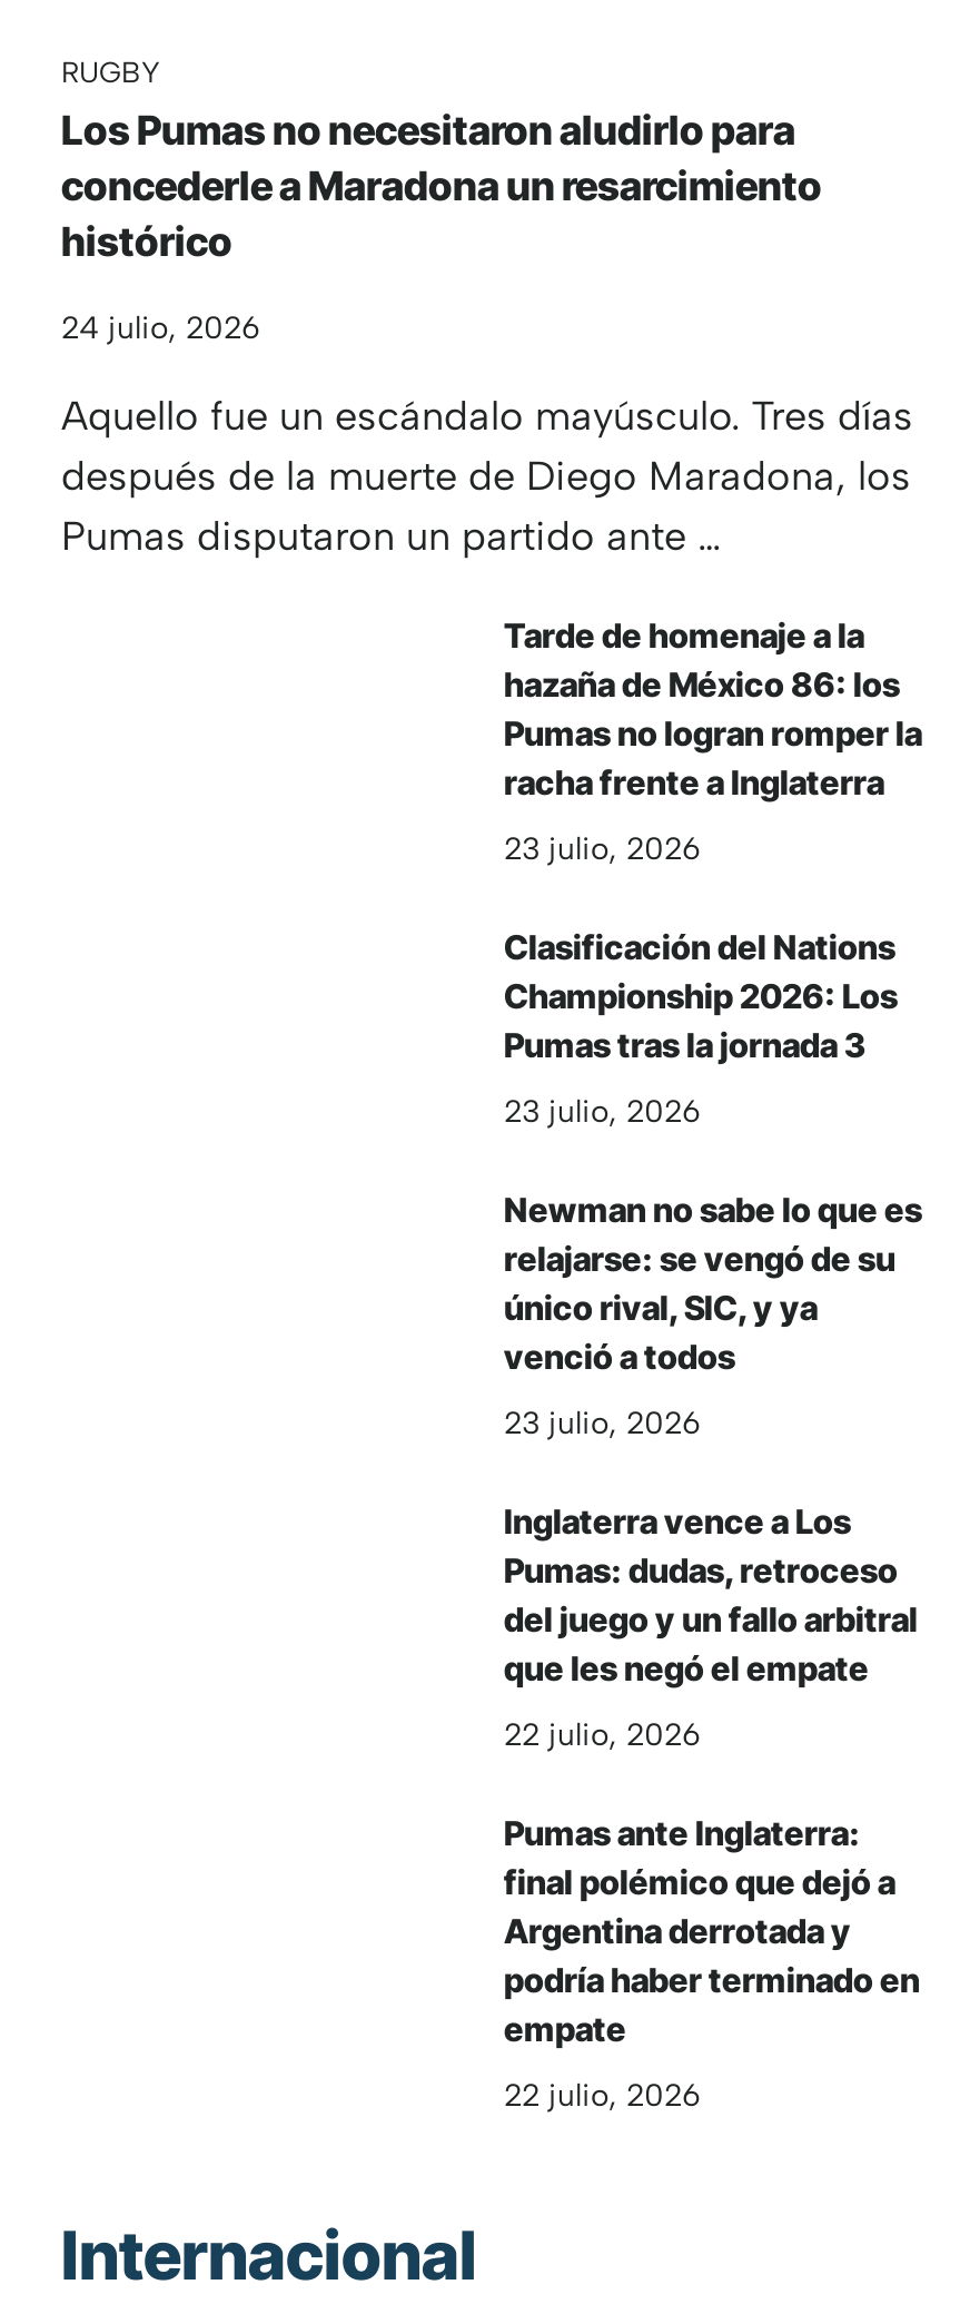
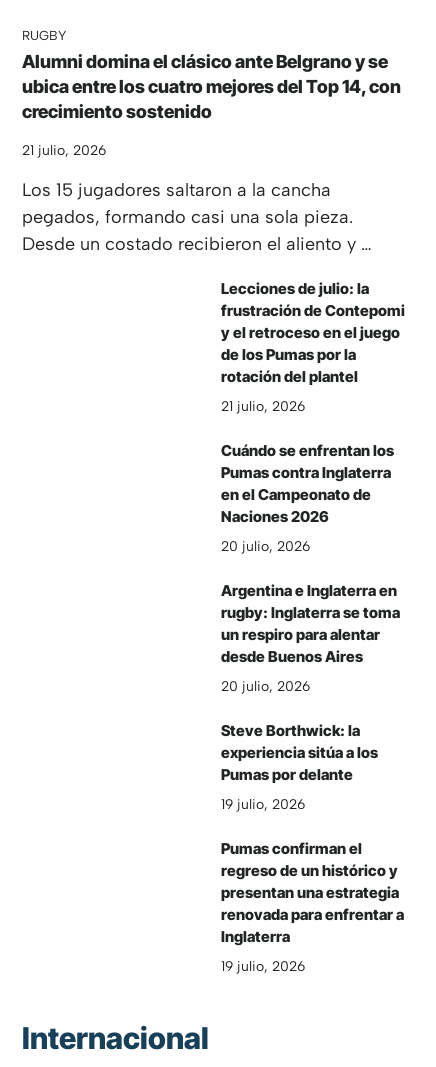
[61,106,822,264] Los Pumas no necesitaron aludirlo para | concederle a Maradona un resarcimiento | histórico -> [22,51,401,122] Alumni domina el clásico ante Belgrano y se | ubica entre los cuatro mejores del Top 14, con | crecimiento sostenido
[61,309,259,347] 24 julio, 2026 -> [22,142,106,159] 21 julio, 2026
[61,391,913,560] Aquello fue un escándalo mayúsculo. Tres días | después de la muerte de Diego Maradona, los | Pumas disputaron un partido ante … -> [22,179,372,255] Los 15 jugadores saltaron a la cancha | pegados, formando casi una sola pieza. | Desde un costado recibieron el aliento y …
[504,614,922,803] Tarde de homenaje a la | hazaña de México 86: los | Pumas no logran romper la | racha frente a Inglaterra -> [221,279,405,386] Lecciones de julio: la | frustración de Contepomi | y el retroceso en el juego | de los Pumas por la | rotación del plantel
[504,830,700,867] 23 julio, 2026 -> [221,398,305,415] 21 julio, 2026
[504,925,898,1066] Clasificación del Nations | Championship 2026: Los | Pumas tras la jornada 3 -> [221,441,394,526] Cuándo se enfrentan los | Pumas contra Inglaterra | en el Campeonato de | Naciones 2026
[504,1092,700,1130] 23 julio, 2026 -> [221,538,310,555] 20 julio, 2026
[504,1188,922,1377] Newman no sabe lo que es | relajarse: se vengó de su | único rival, SIC, y ya | venció a todos -> [221,581,400,666] Argentina e Inglaterra en | rugby: Inglaterra se toma | un respiro para alentar | desde Buenos Aires
[504,1404,700,1442] 23 julio, 2026 -> [221,678,310,695] 20 julio, 2026
[504,1500,918,1689] Inglaterra vence a Los | Pumas: dudas, retroceso | del juego y un fallo arbitral | que les negó el empate -> [221,721,378,784] Steve Borthwick: la | experiencia sitúa a los | Pumas por delante
[504,1716,700,1753] 22 julio, 2026 -> [221,796,305,813] 19 julio, 2026
[504,1811,920,2050] Pumas ante Inglaterra: | final polémico que dejó a | Argentina derrotada y | podría haber terminado en | empate -> [221,839,404,946] Pumas confirman el | regreso de un histórico y | presentan una estrategia | renovada para enfrentar a | Inglaterra
[504,2076,700,2114] 22 julio, 2026 -> [221,958,305,975] 19 julio, 2026

